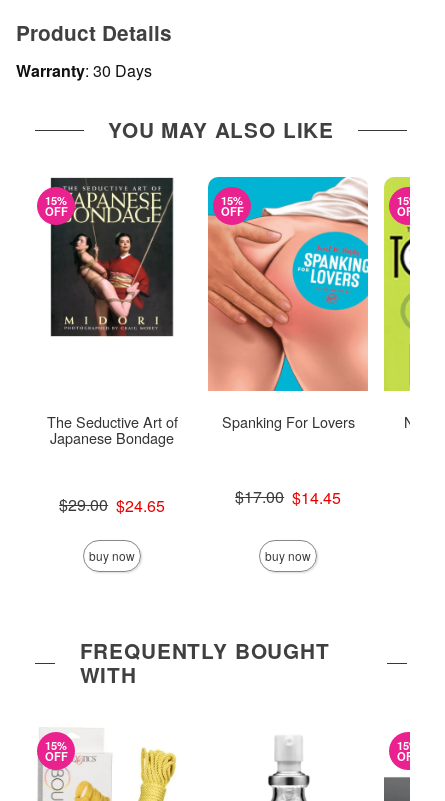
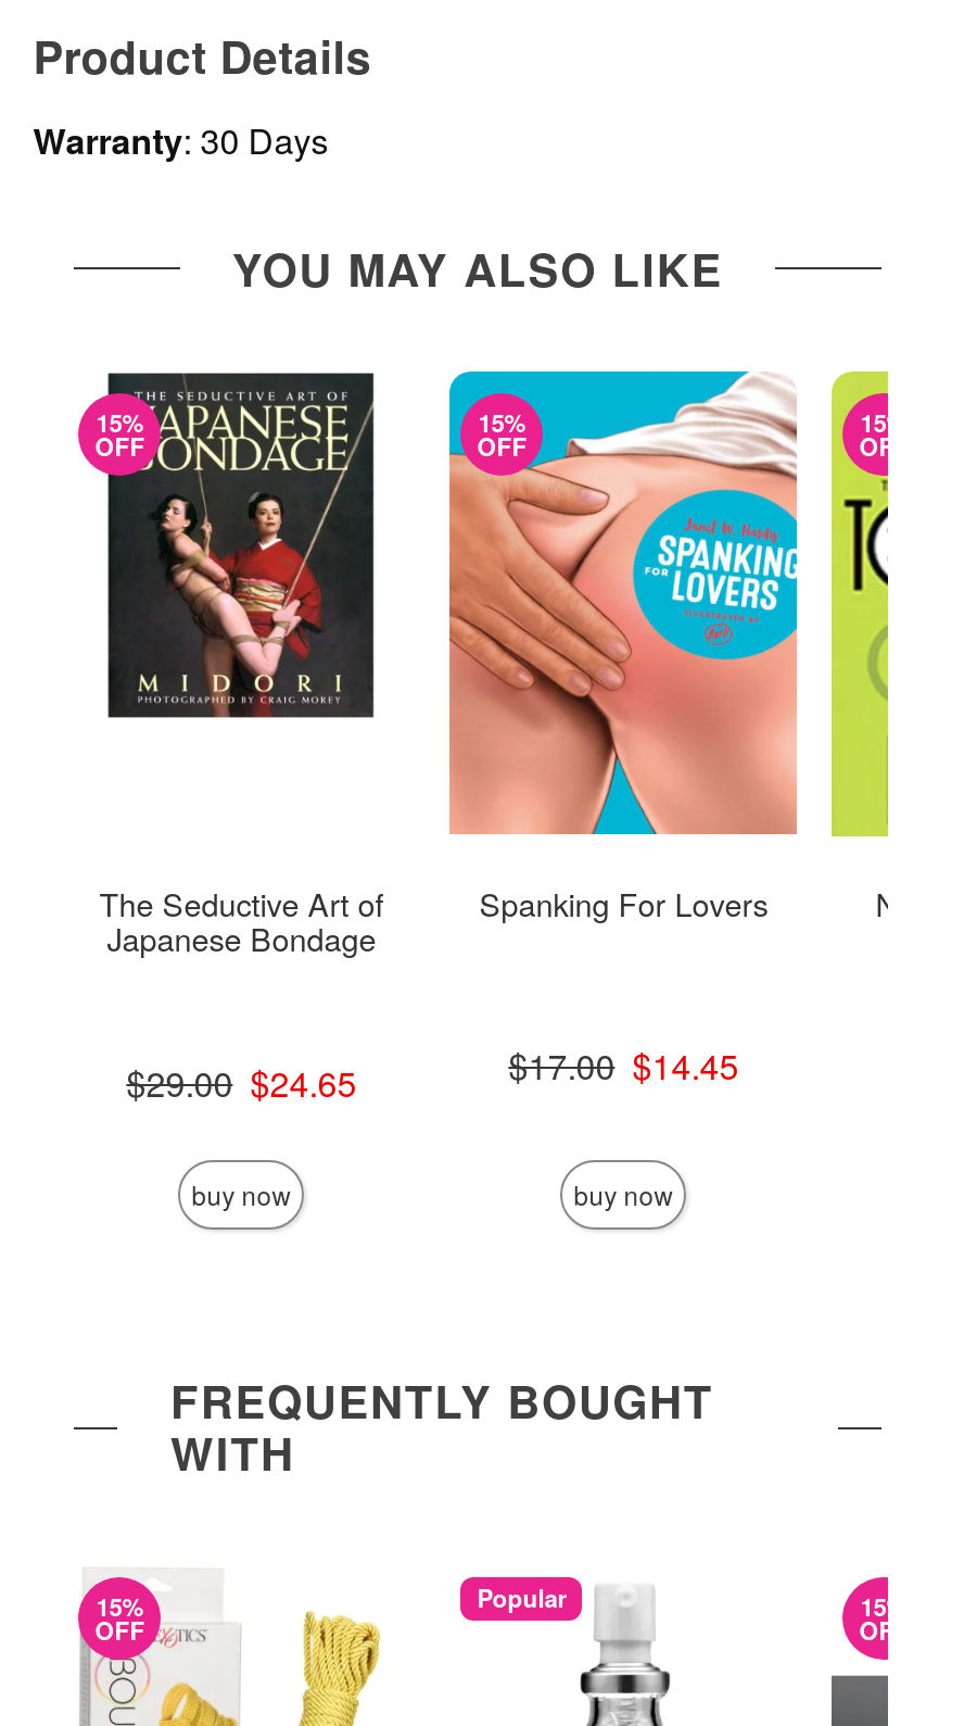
none -> [477,1580,566,1615] Popular

